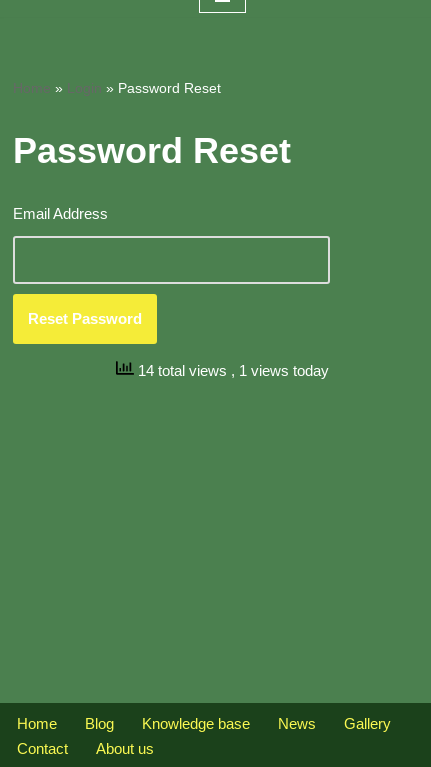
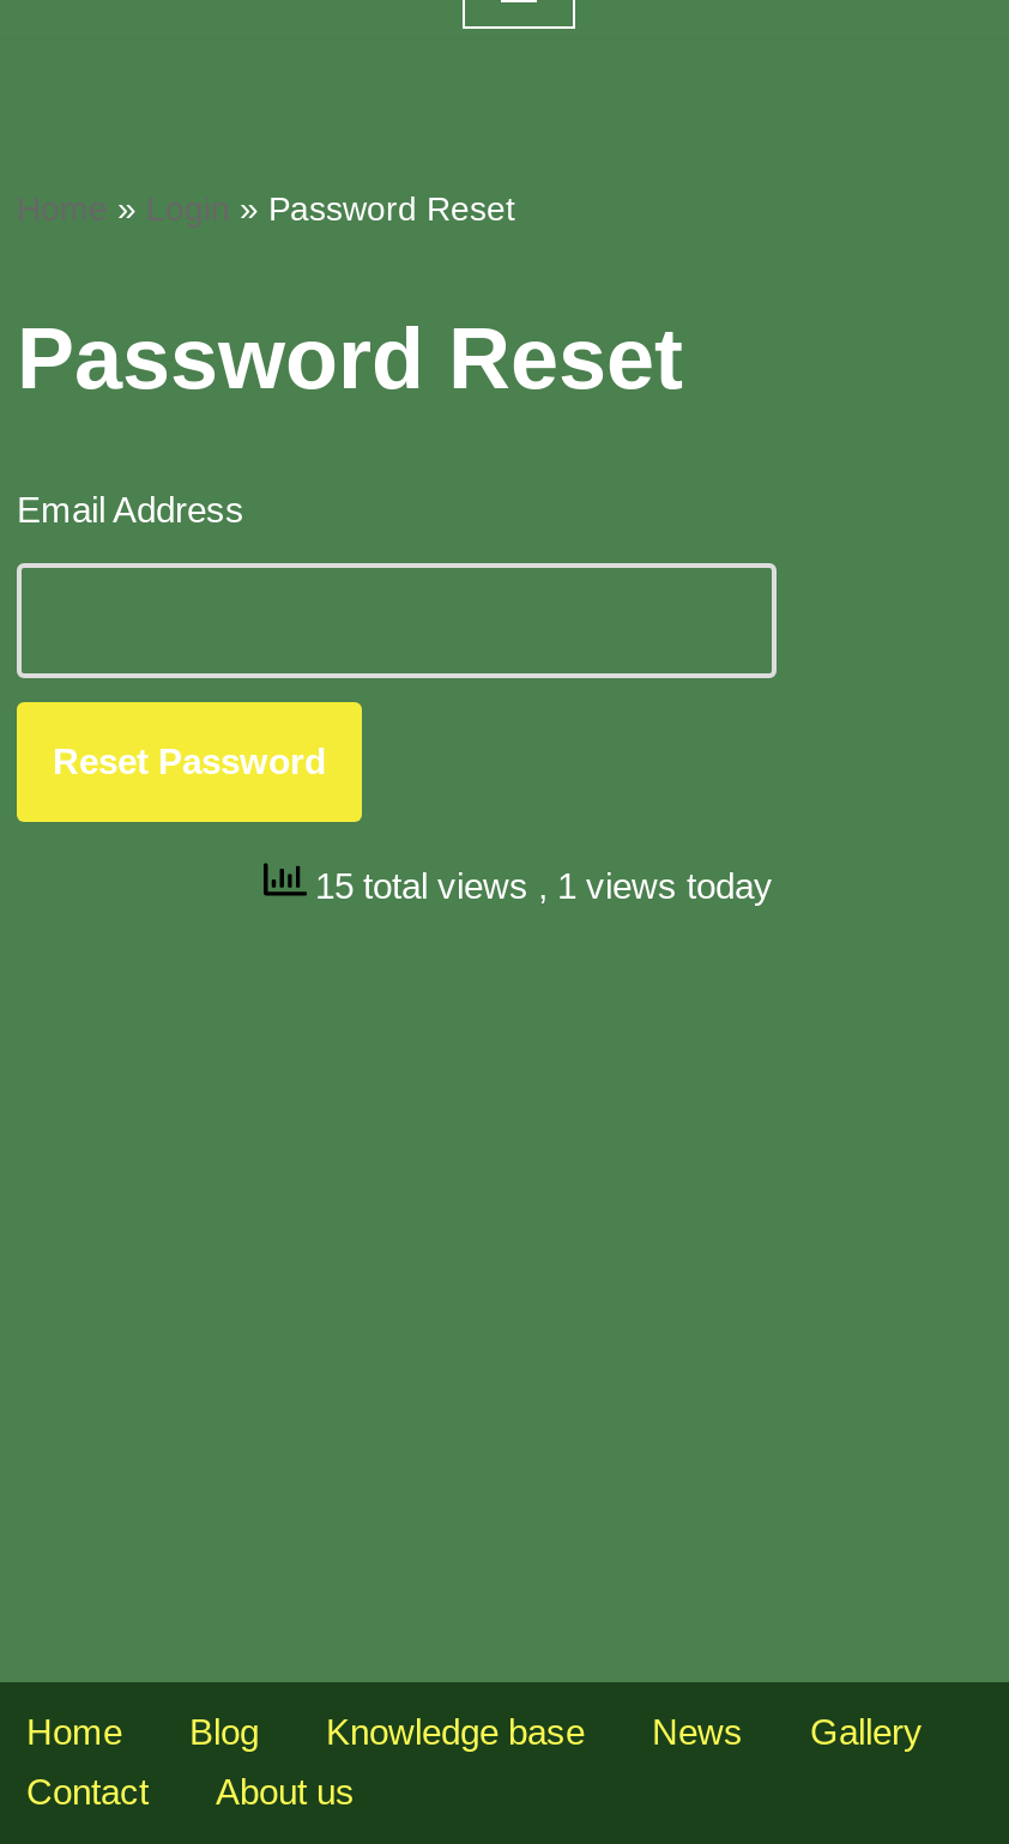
[133,362,328,379] 14 total views, 1 views today -> [306,864,773,905] 15 total views, 1 views today

